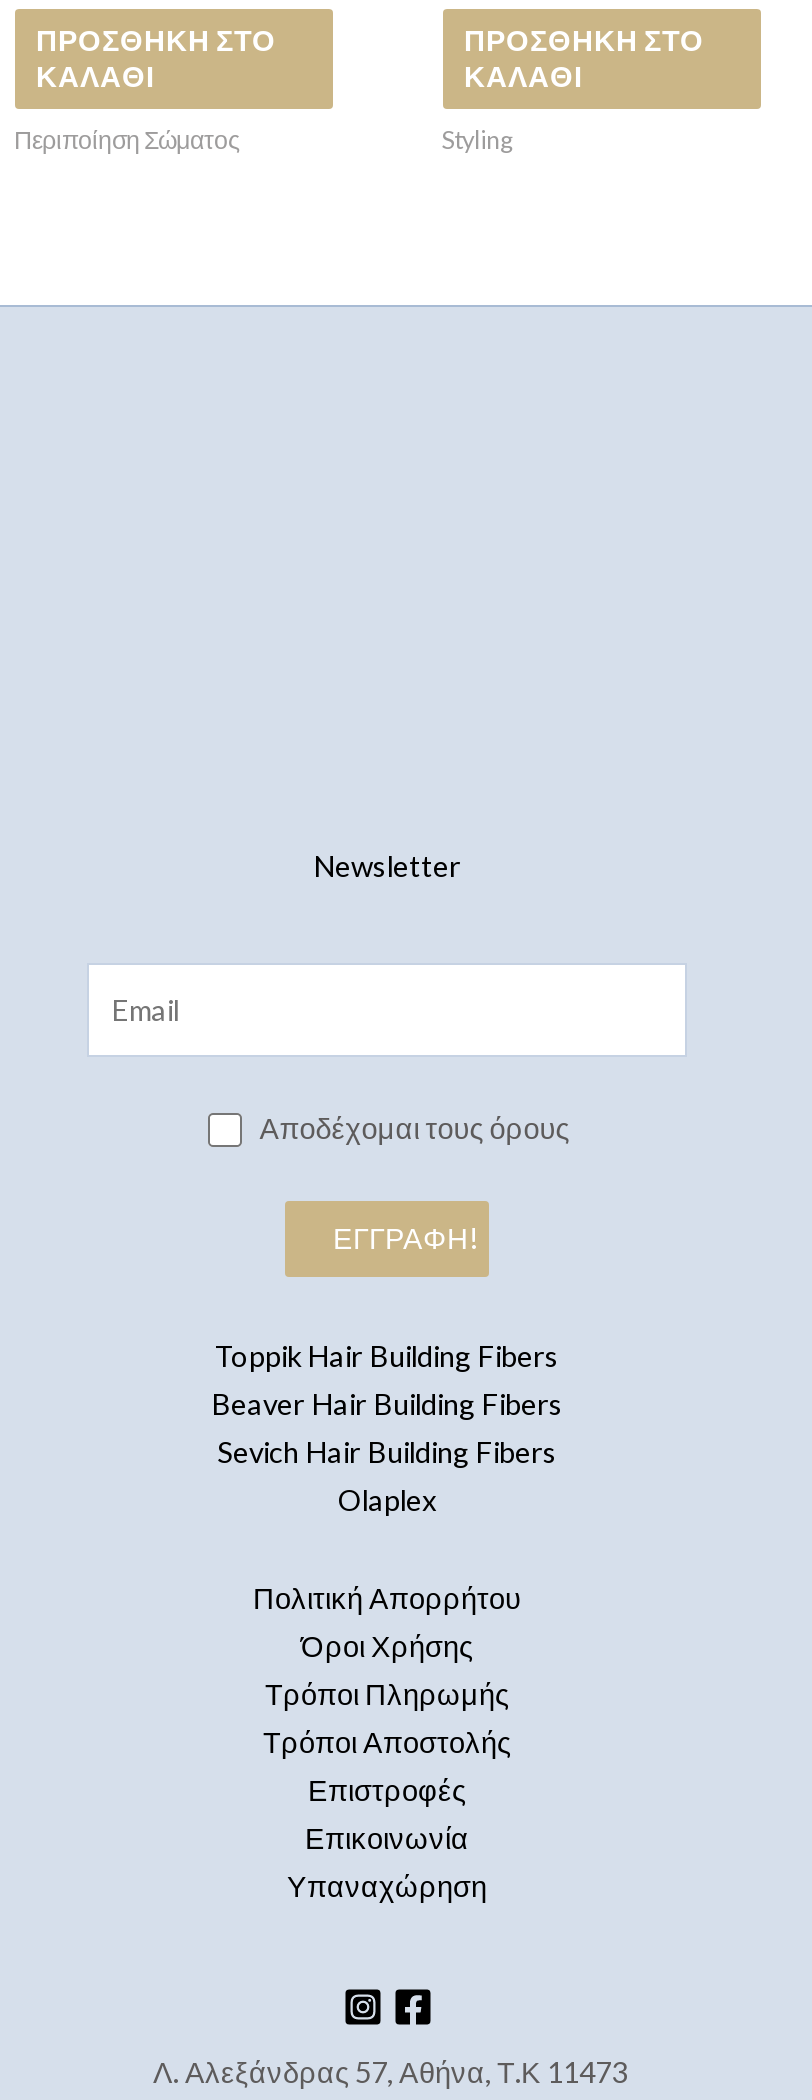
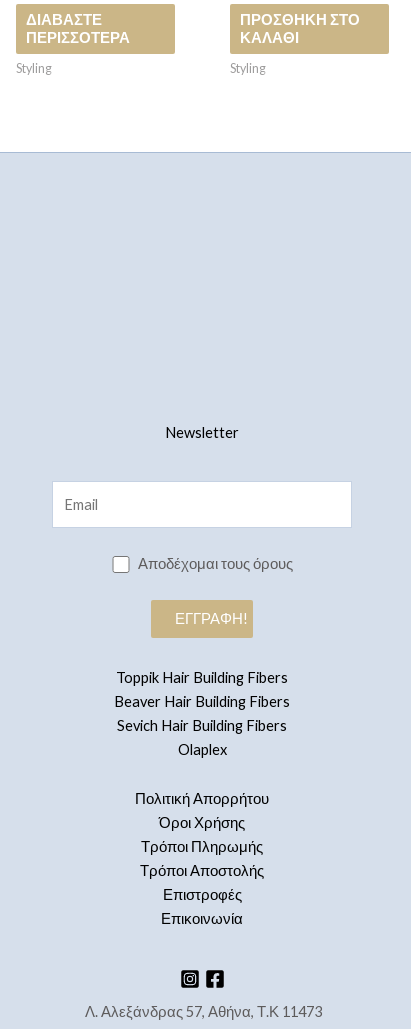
[36,23,276,93] ΠΡΟΣΘΉΚΗ ΣΤΟ | ΚΑΛΆΘΙ -> [26,11,130,46] ΔΙΑΒΆΣΤΕ | ΠΕΡΙΣΣΌΤΕΡΑ
[14,124,240,154] Περιποίηση Σώματος -> [15,61,51,76] Styling
[287,1869,487,1903] Υπαναχώρηση -> none

